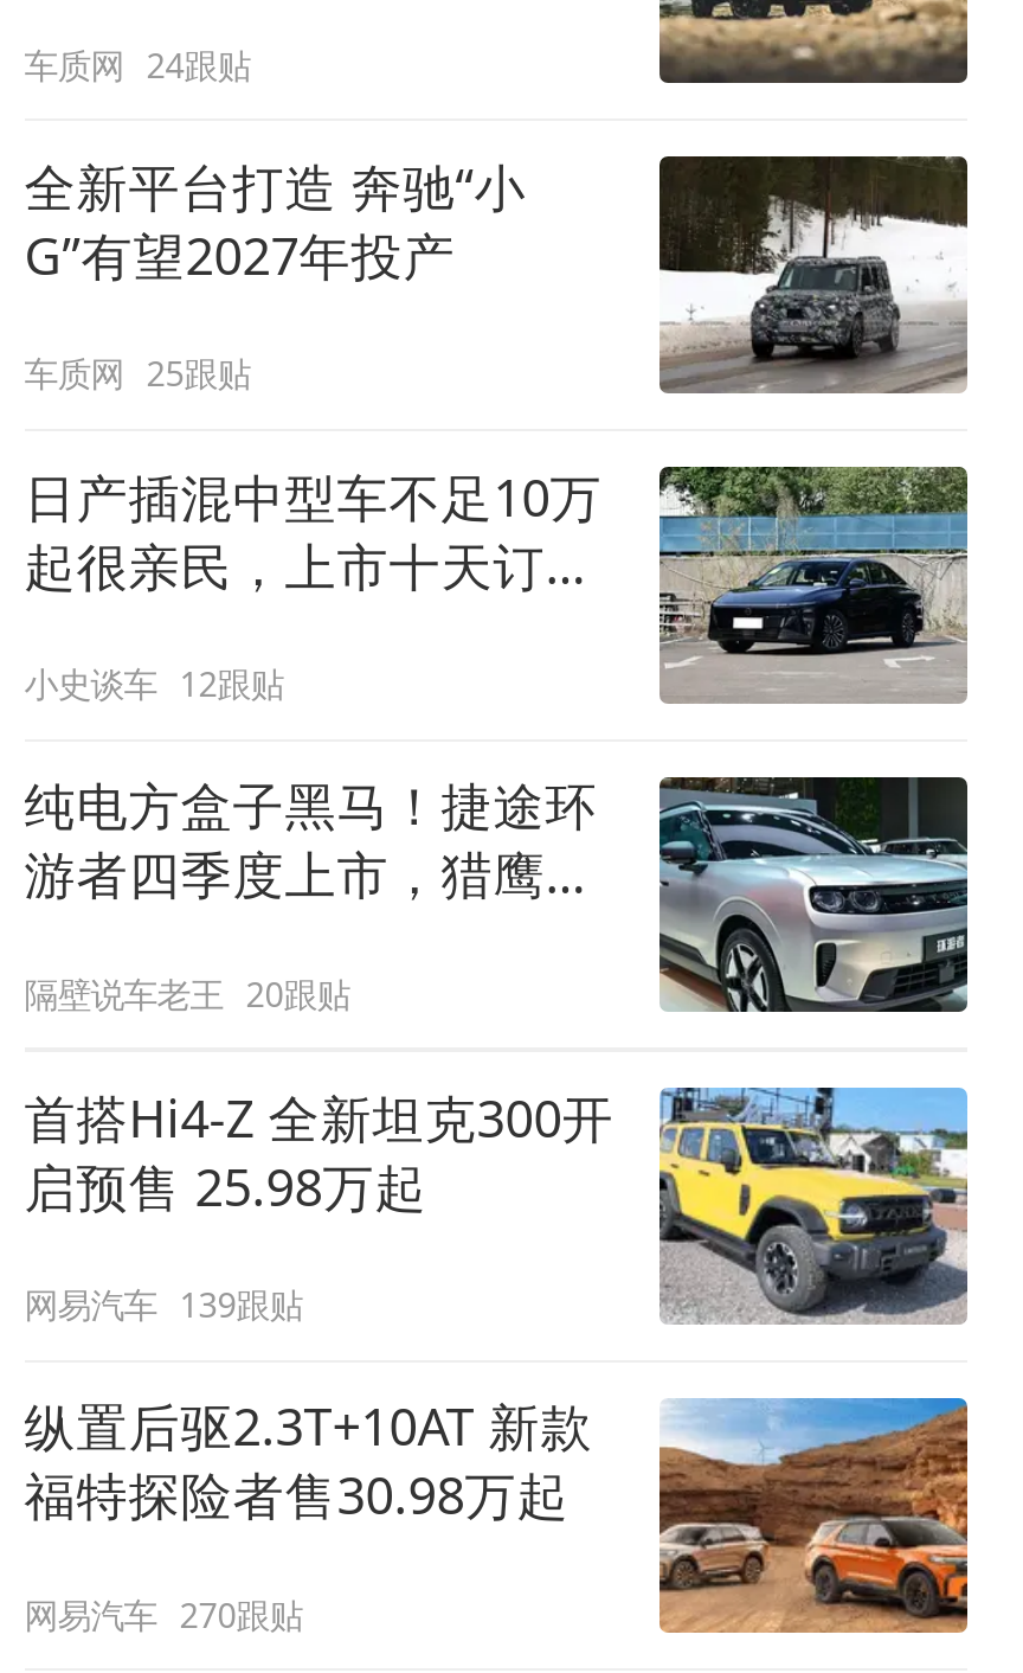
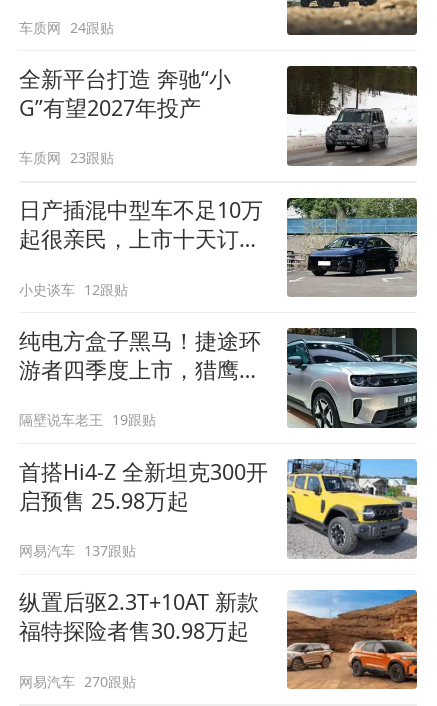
[24,351,251,396] 车质网 25跟贴 -> [19,148,114,167] 车质网 23跟贴
[24,970,350,1015] 隔壁说车老王 20跟贴 -> [19,410,156,429] 隔壁说车老王 19跟贴
[24,1282,303,1327] 网易汽车 139跟贴 -> [19,541,136,560] 网易汽车 137跟贴

